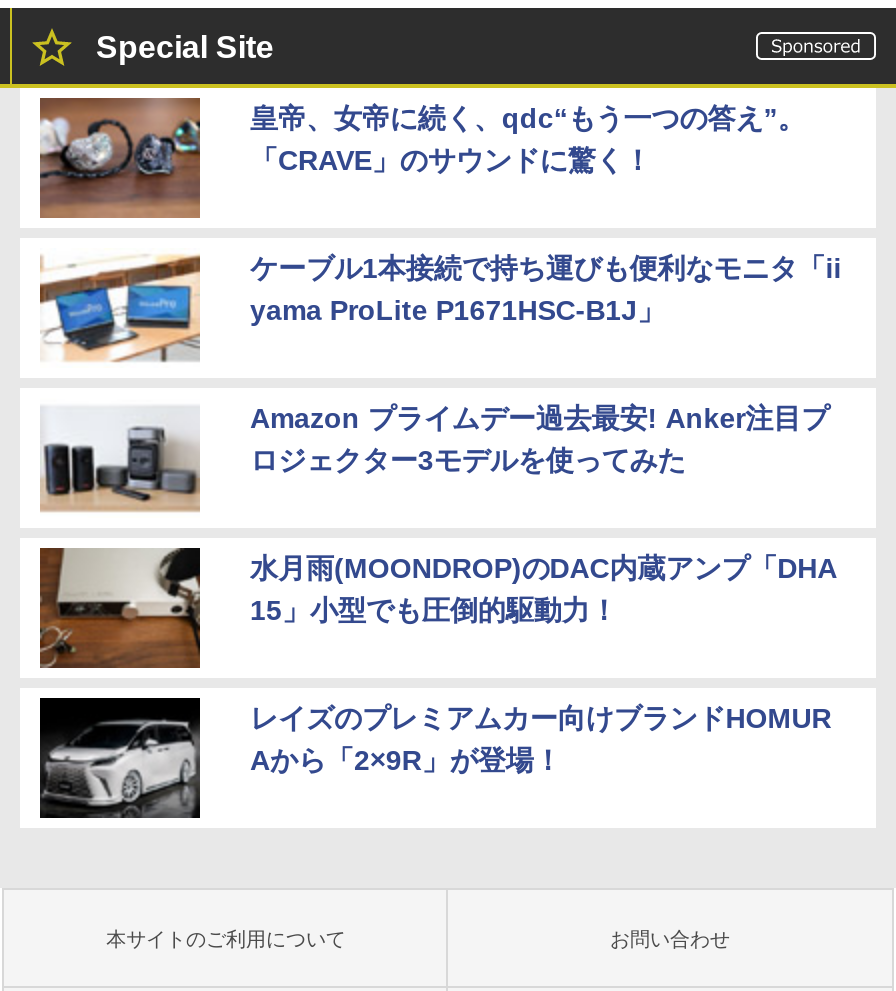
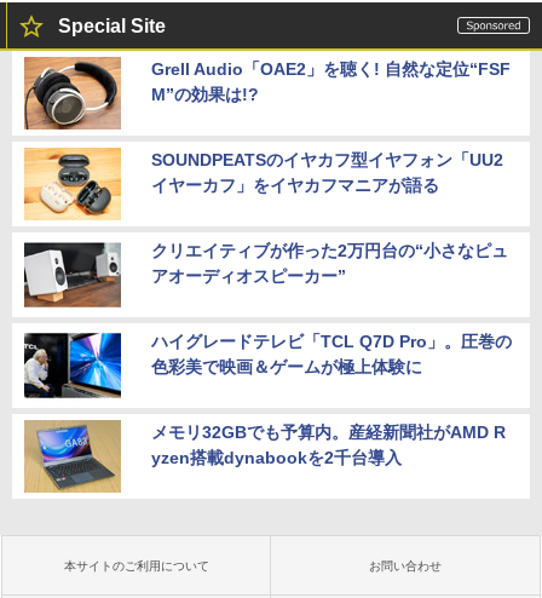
[40,96,805,218] [image] | 皇帝、女帝に続く、qdc“もう一つの答え”。 | 「CRAVE」のサウンドに驚く！ -> [24,56,510,130] [image] | Grell Audio「OAE2」を聴く! 自然な定位“FSF | M”の効果は!?
[38,248,841,366] [image] | ケーブル1本接続で持ち運びも便利なモニタ「ii | yama ProLite P1671HSC-B1J」 -> [23,146,503,220] [image] | SOUNDPEATSのイヤカフ型イヤフォン「UU2 | イヤーカフ」をイヤカフマニアが語る
[40,402,829,512] [image] | Amazon プライムデー過去最安! Anker注目プ | ロジェクター3モデルを使ってみた -> [23,241,508,306] [image] | クリエイティブが作った2万円台の“小さなピュ | アオーディオスピーカー”
[38,546,837,670] [image] | 水月雨(MOONDROP)のDAC内蔵アンプ「DHA | 15」小型でも圧倒的駆動力！ -> [23,329,511,402] [image] | ハイグレードテレビ「TCL Q7D Pro」。圧巻の | 色彩美で映画＆ゲームが極上体験に
[38,696,831,820] [image] | レイズのプレミアムカー向けブランドHOMUR | Aから「2×9R」が登場！ -> [24,419,505,494] [image] | メモリ32GBでも予算内。産経新聞社がAMD R | yzen搭載dynabookを2千台導入

